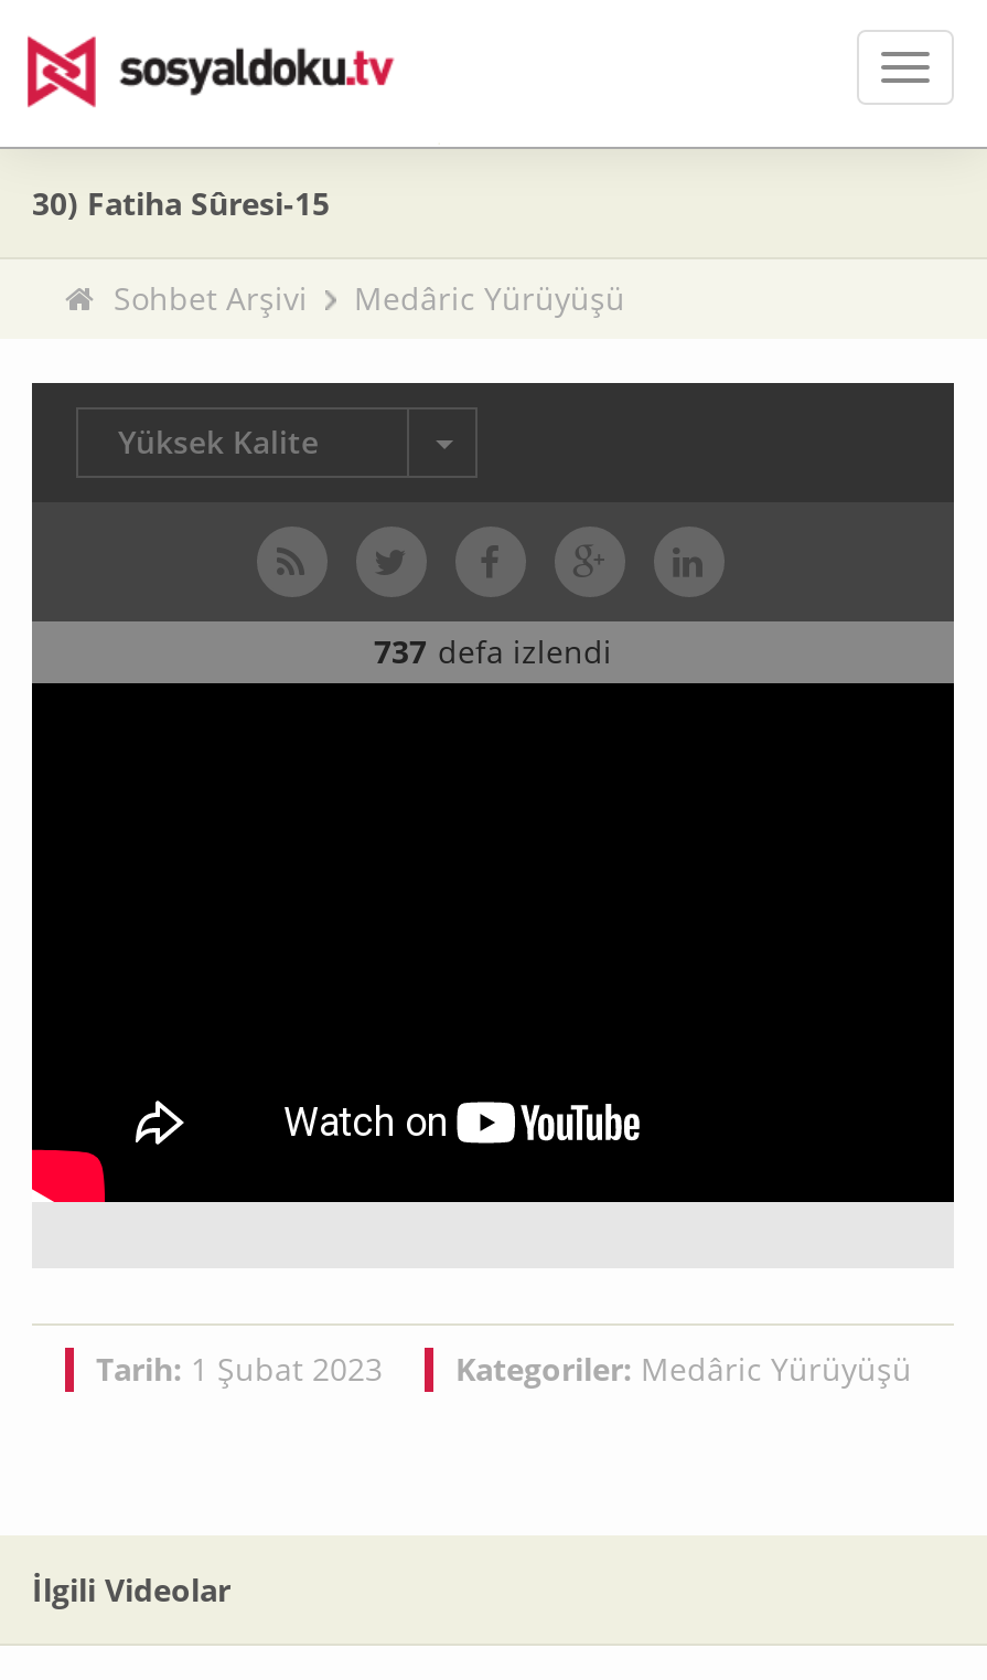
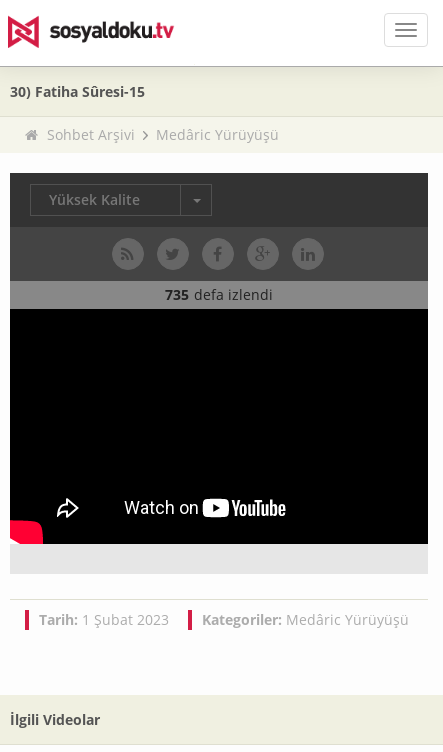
[374,630,612,672] 737 defa izlendi -> [165,285,273,304] 735 defa izlendi

